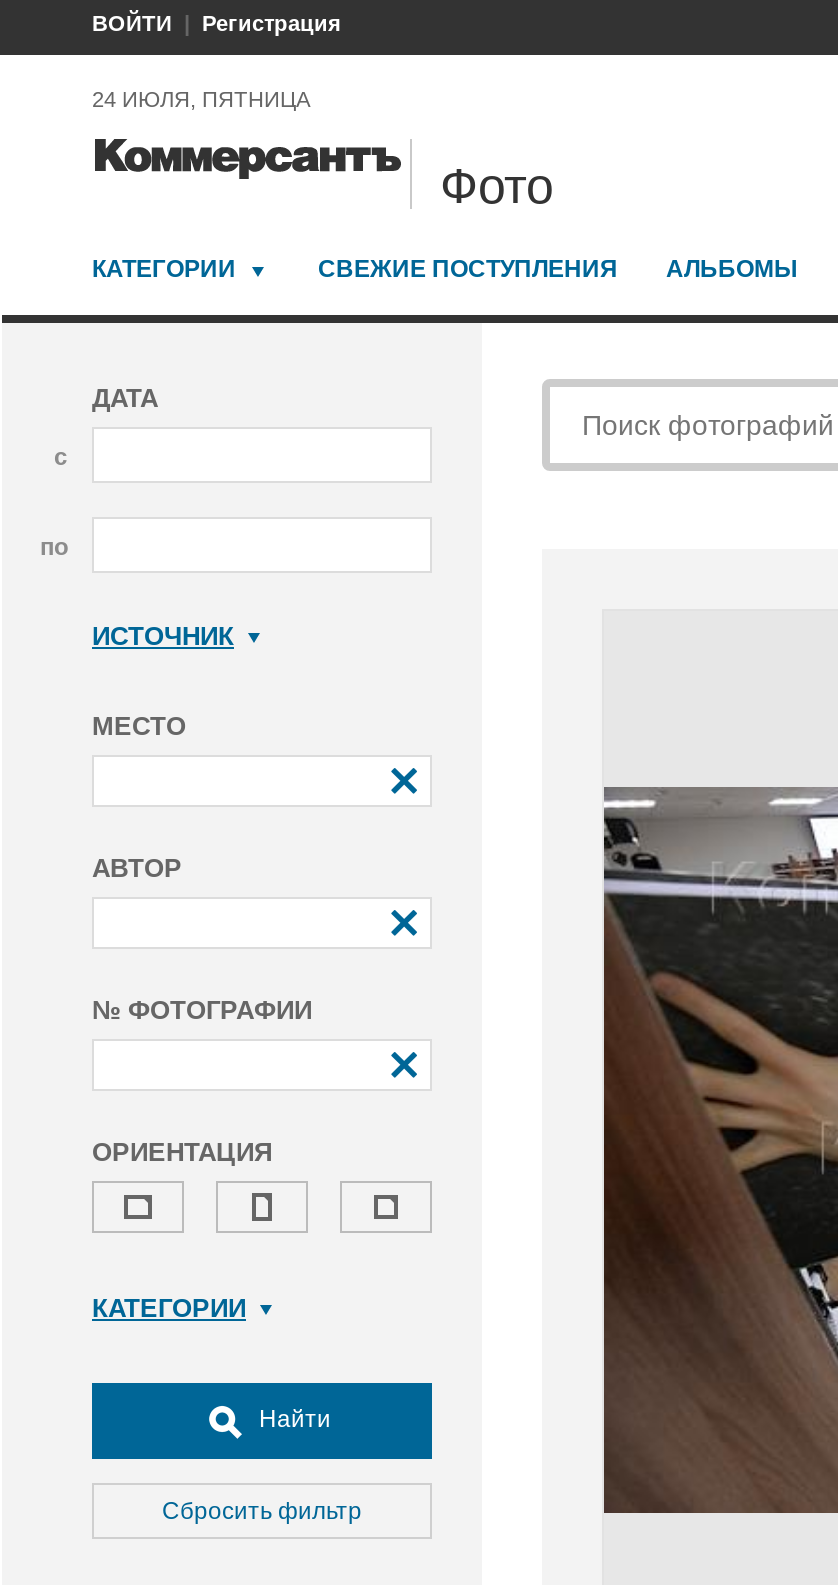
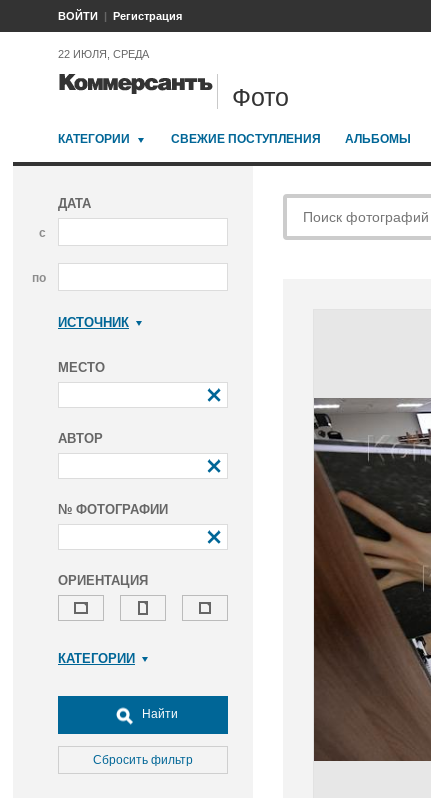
[92,87,310,111] 24 ИЮЛЯ, ПЯТНИЦА -> [58,48,149,60] 22 ИЮЛЯ, СРЕДА

